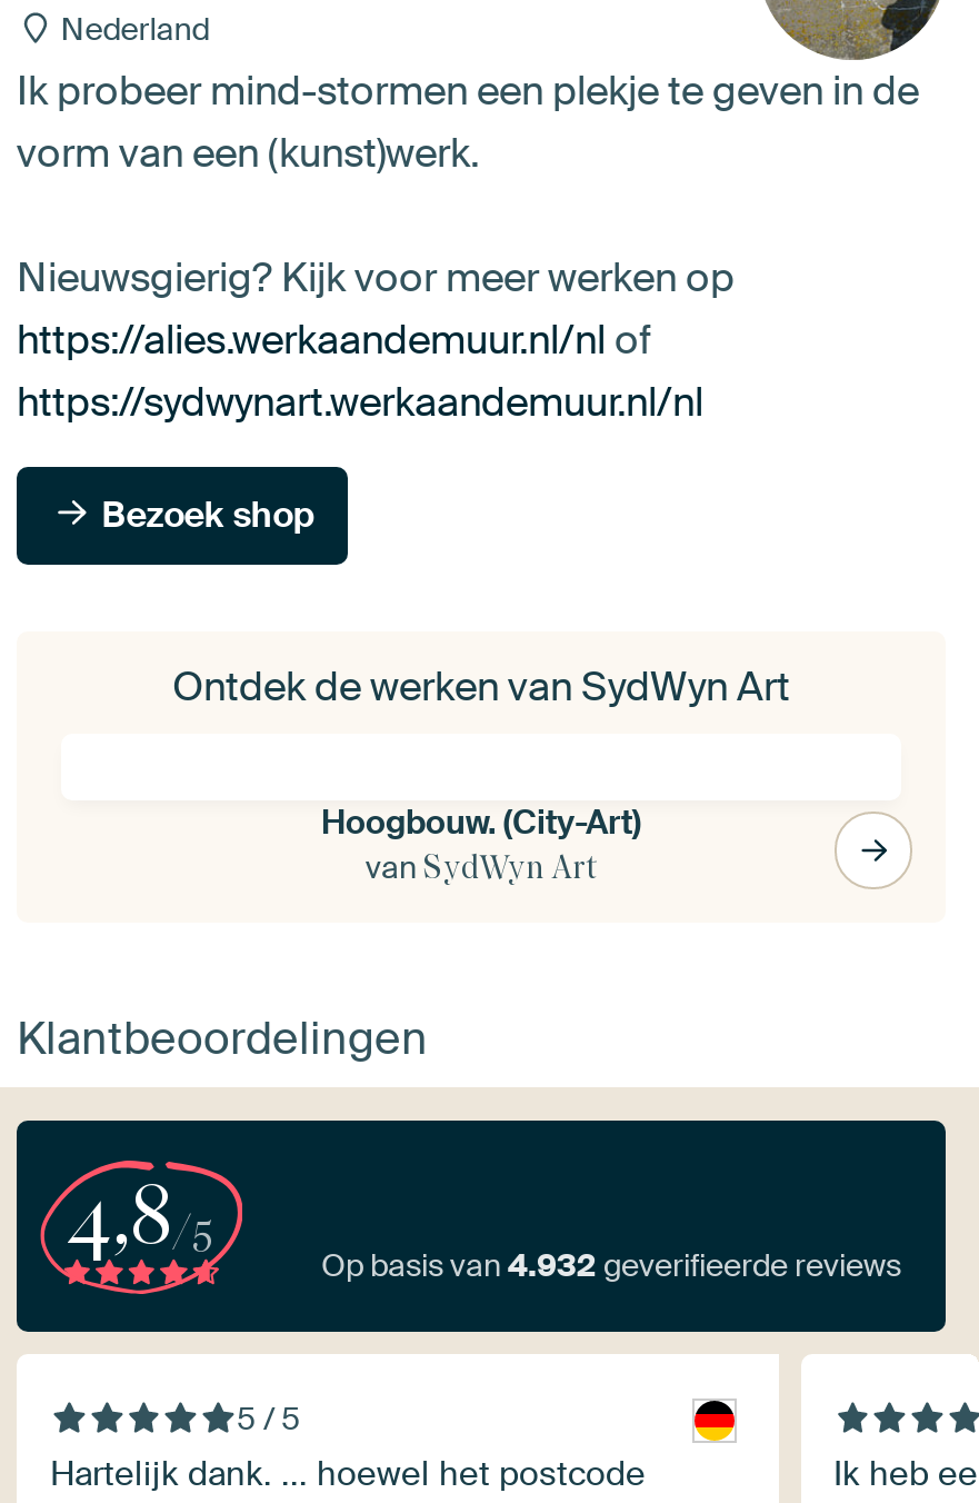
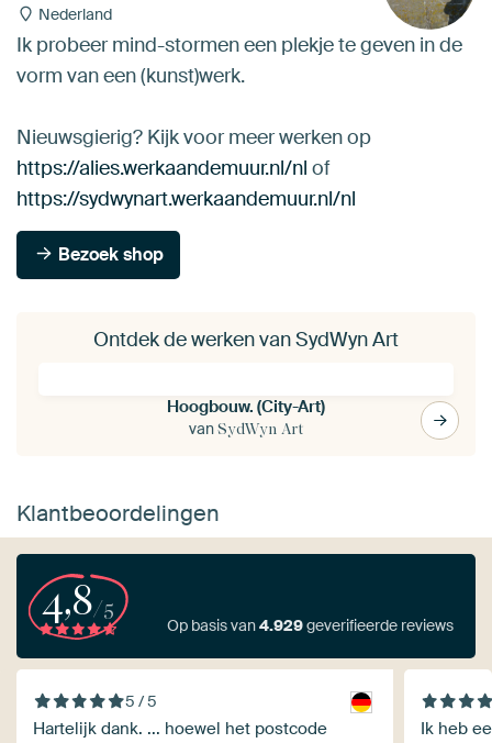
[321,1245,901,1285] Op basis van 4.932 geverifieerde reviews -> [167,616,454,635] Op basis van 4.929 geverifieerde reviews

